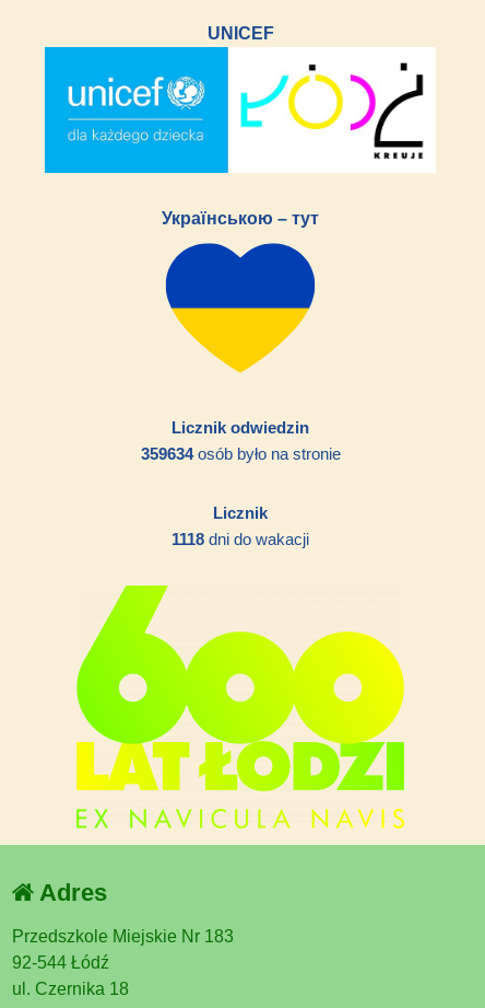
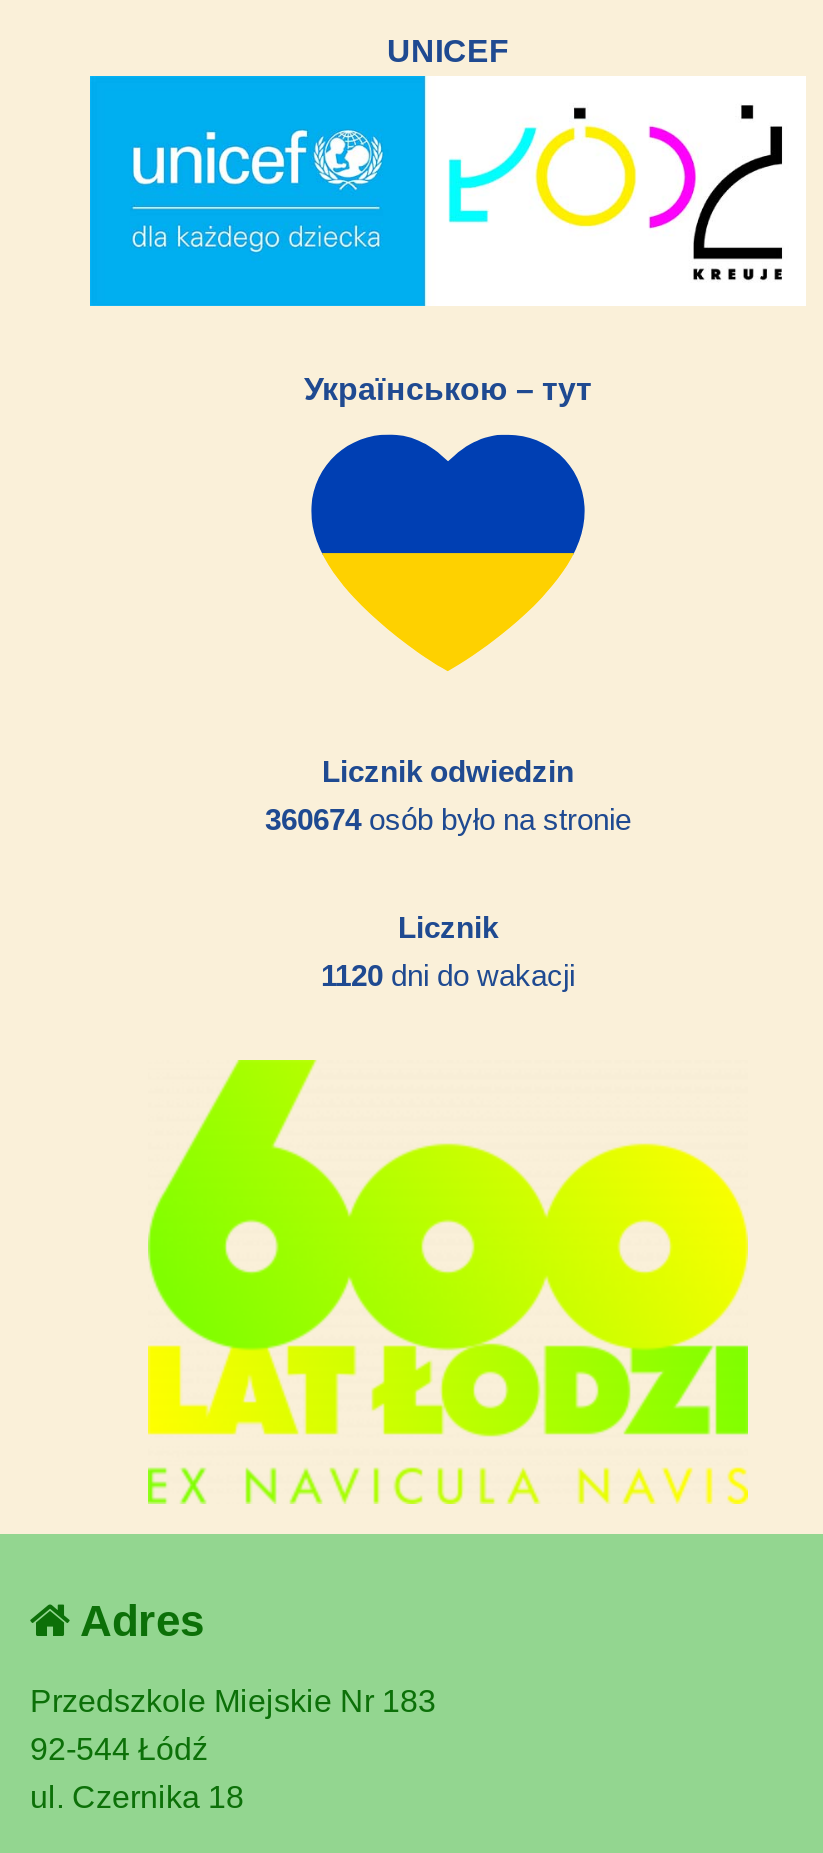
[140,444,340,463] 359634 osób było na stronie -> [265,801,631,835] 360674 osób było na stronie
[171,529,309,548] 1118 dni do wakacji -> [321,957,575,991] 1120 dni do wakacji

